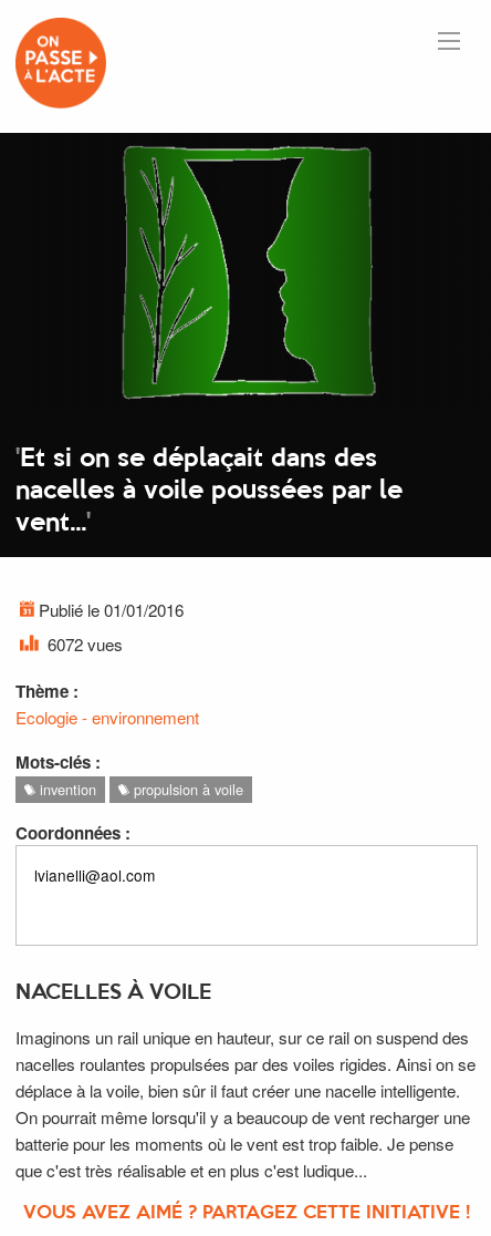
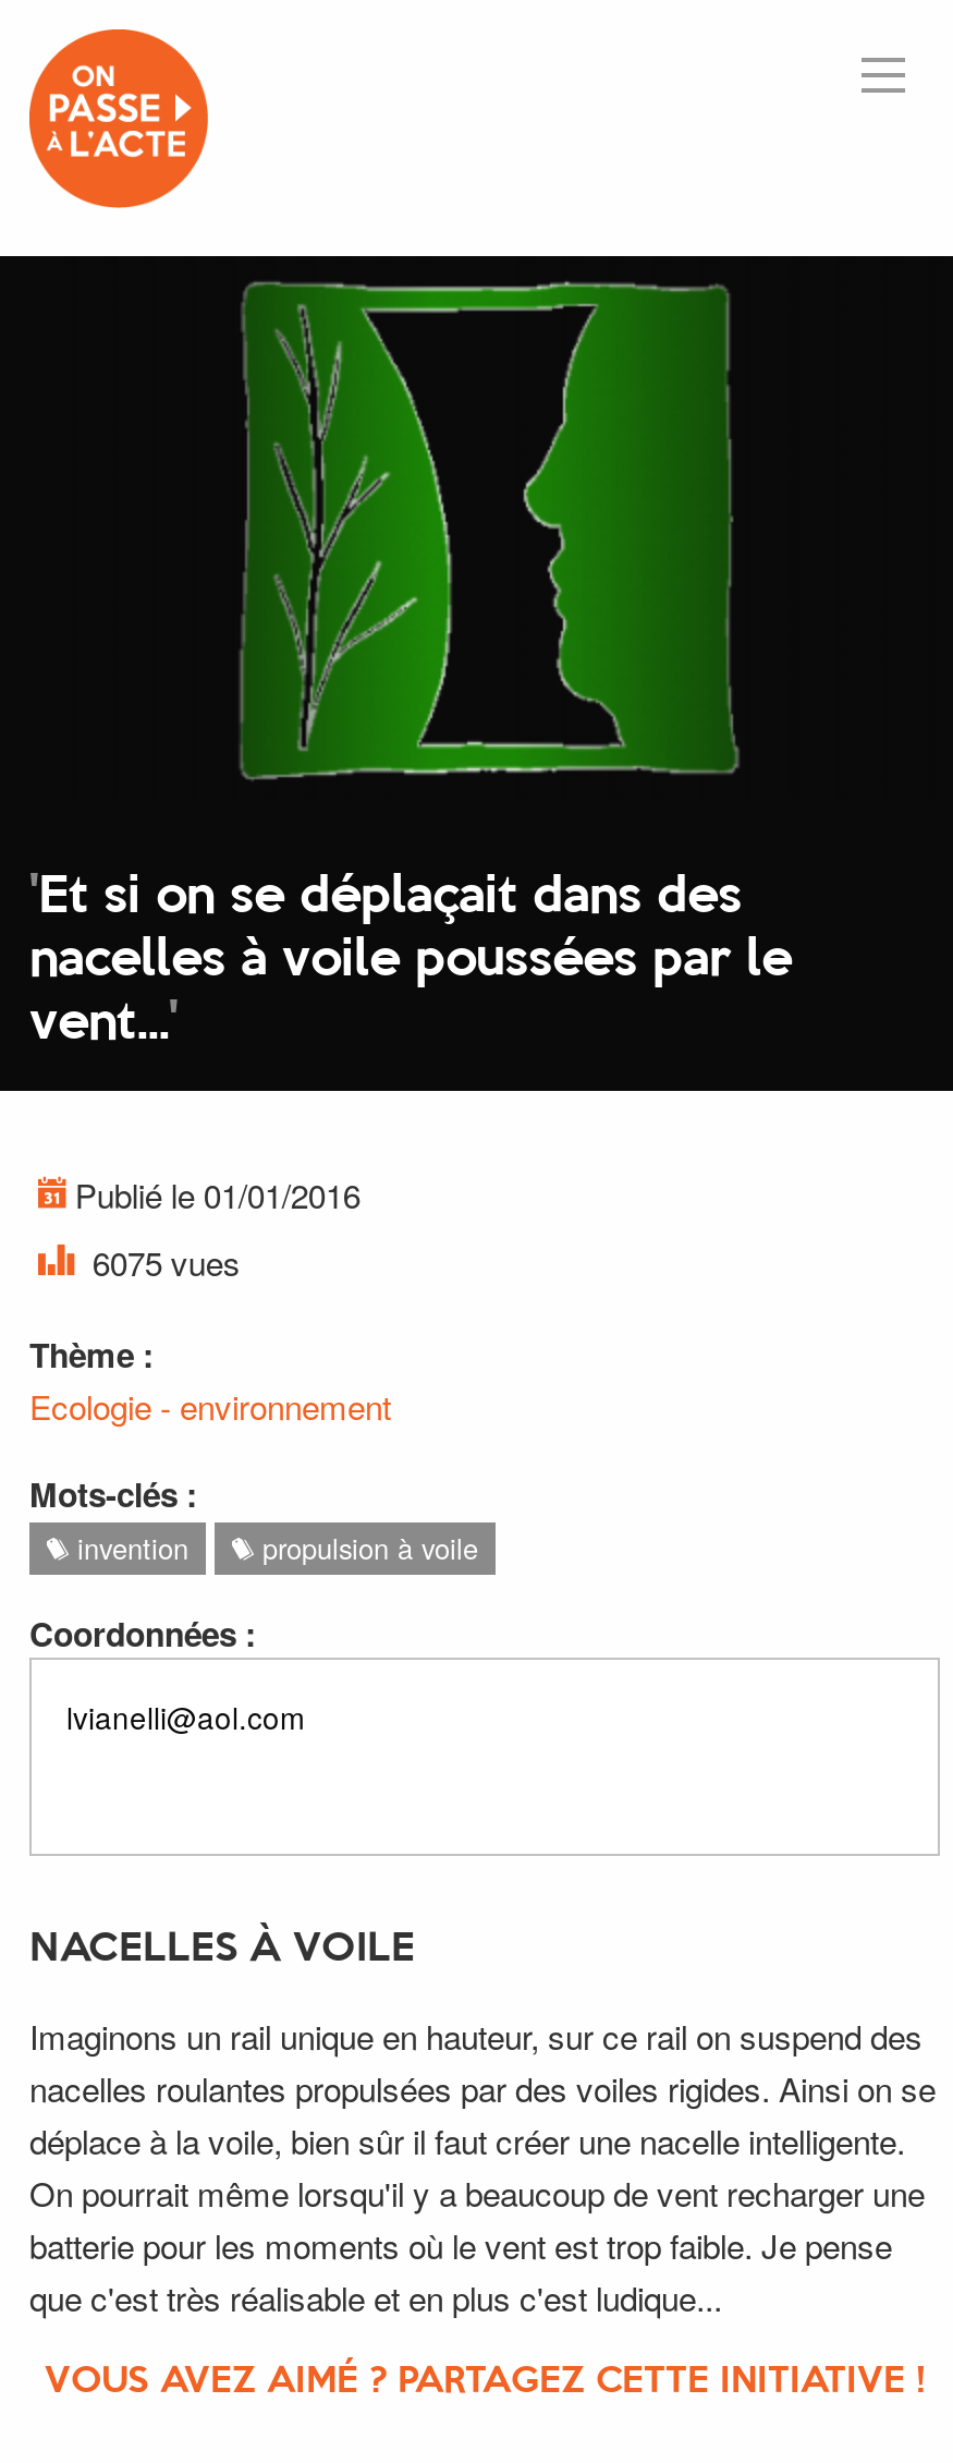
[43,632,123,655] 6072 vues -> [84,1239,240,1284] 6075 vues

